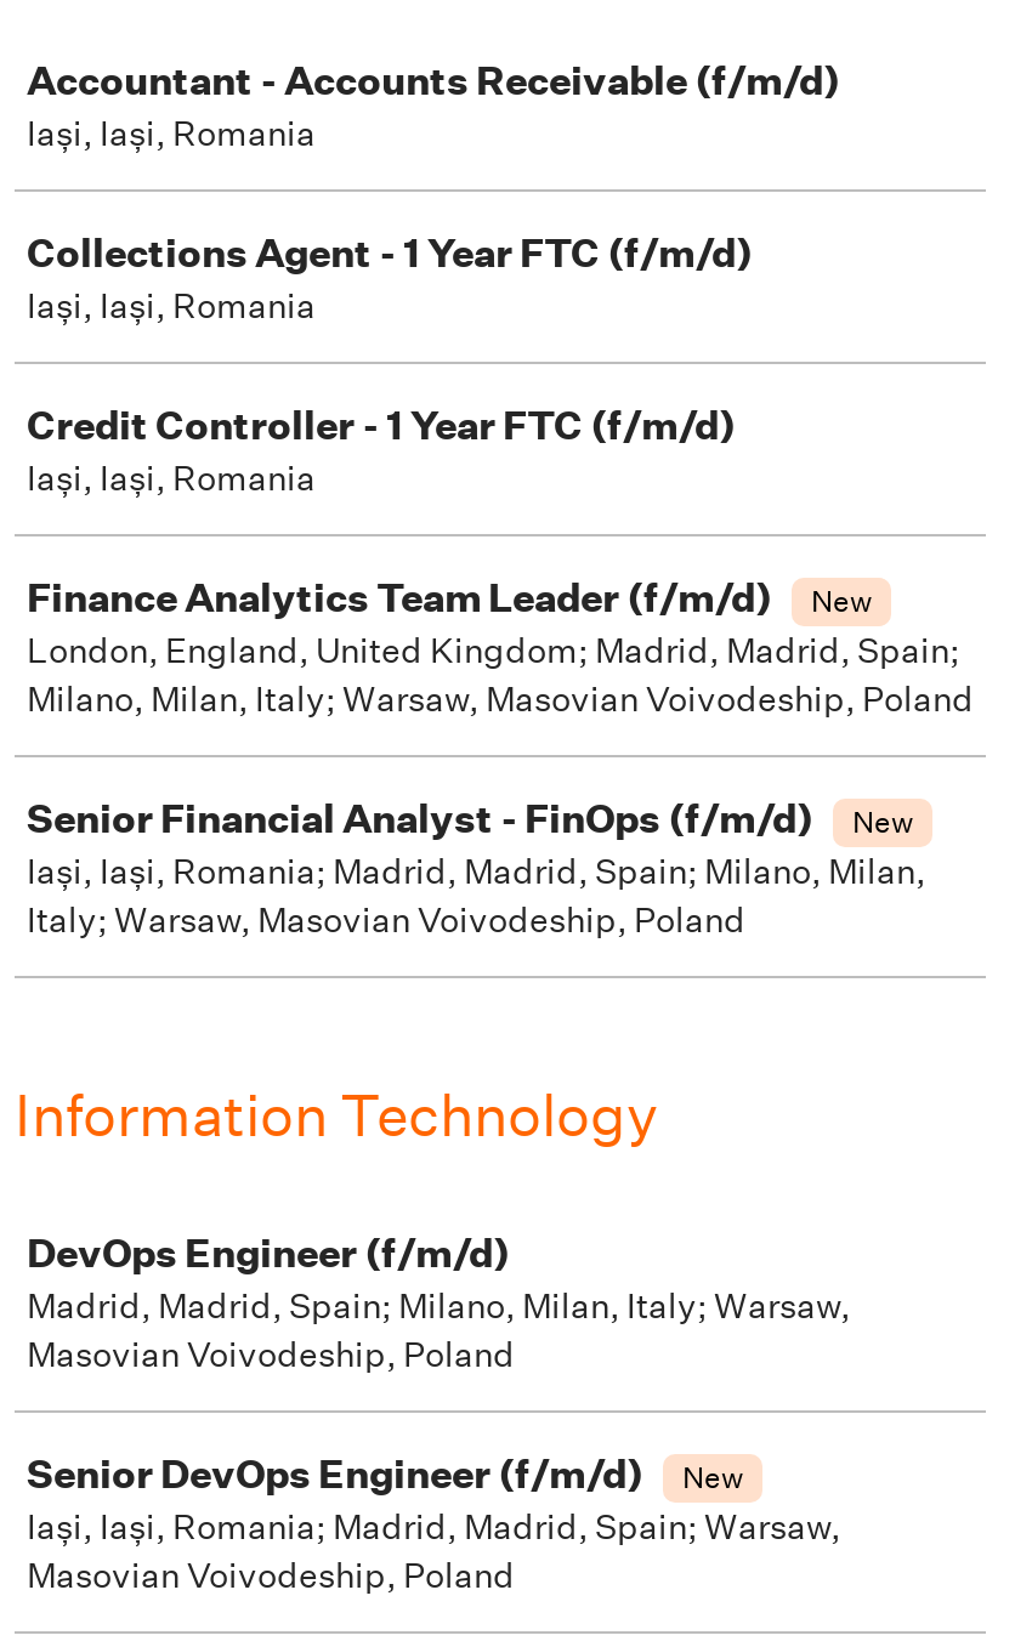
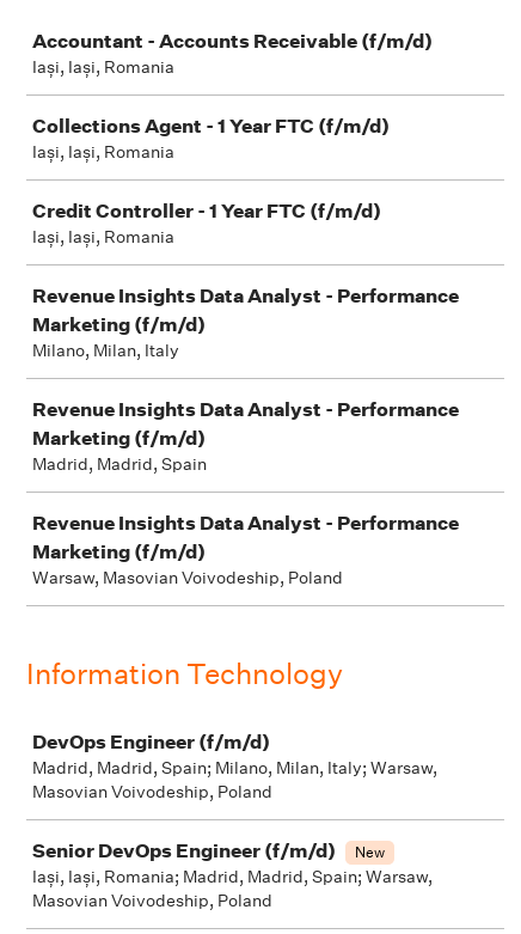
[27,573,974,942] Finance Analytics Team Leader (f/m/d) | New | London, England, United Kingdom; Madrid, Madrid, Spain; | Milano, Milan, Italy; Warsaw, Masovian Voivodeship, Poland | Senior Financial Analyst - FinOps (f/m/d) | New | Iași, Iași, Romania; Madrid, Madrid, Spain; Milano, Milan, | Italy; Warsaw, Masovian Voivodeship, Poland -> [32,283,459,588] Revenue Insights Data Analyst - Performance | Marketing (f/m/d) | Milano, Milan, Italy | Revenue Insights Data Analyst - Performance | Marketing (f/m/d) | Madrid, Madrid, Spain | Revenue Insights Data Analyst - Performance | Marketing (f/m/d) | Warsaw, Masovian Voivodeship, Poland

